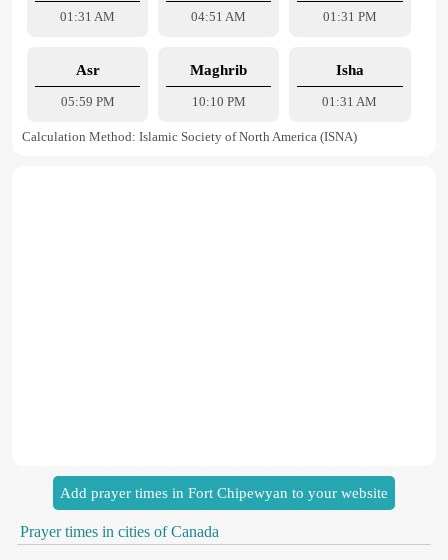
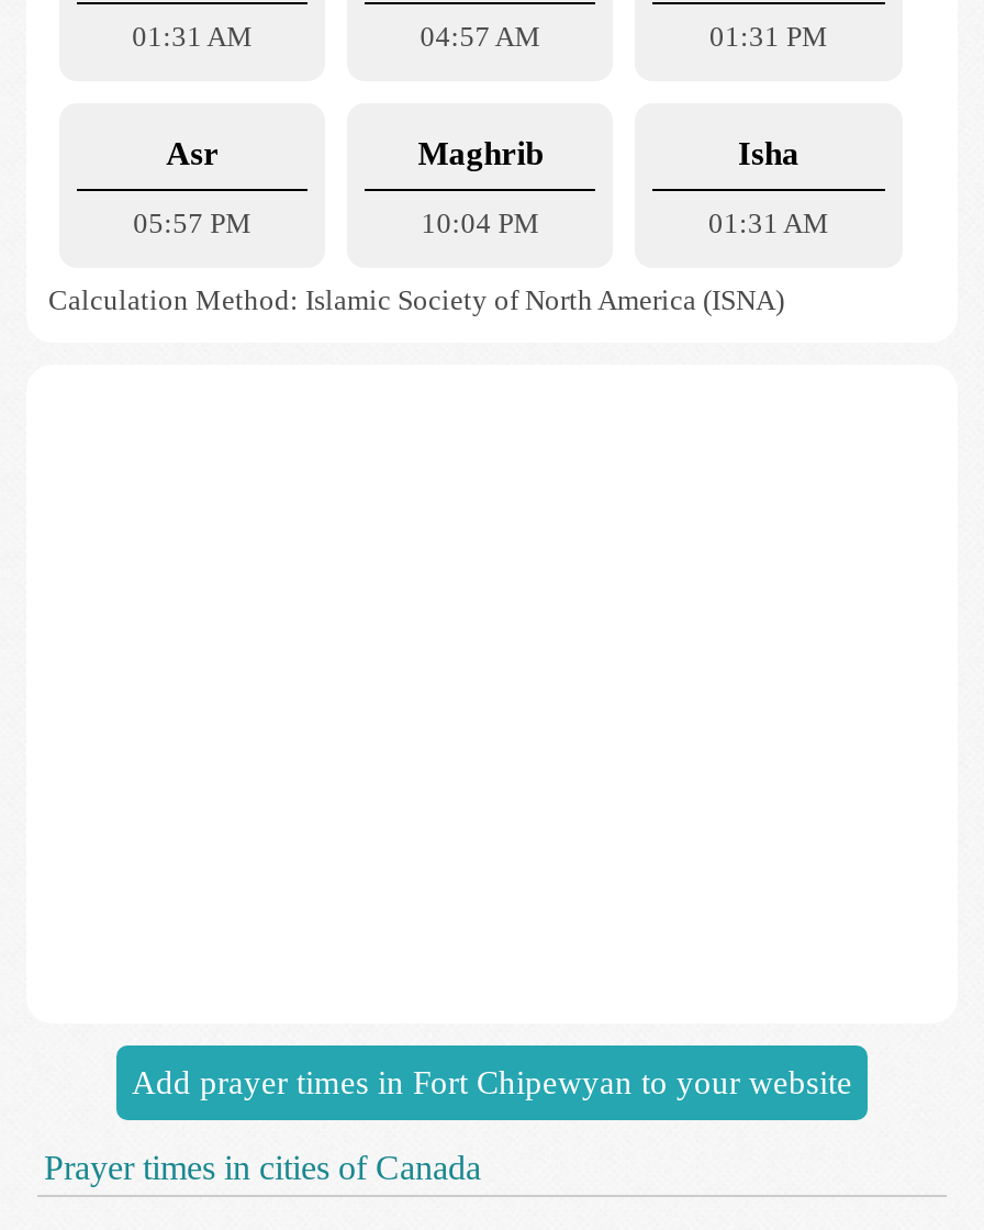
[191,9,246,24] 04:51 AM -> [420,20,541,53] 04:57 AM
[61,94,115,109] 05:59 PM -> [133,206,252,239] 05:57 PM
[192,94,246,109] 10:10 PM -> [421,206,540,239] 10:04 PM

